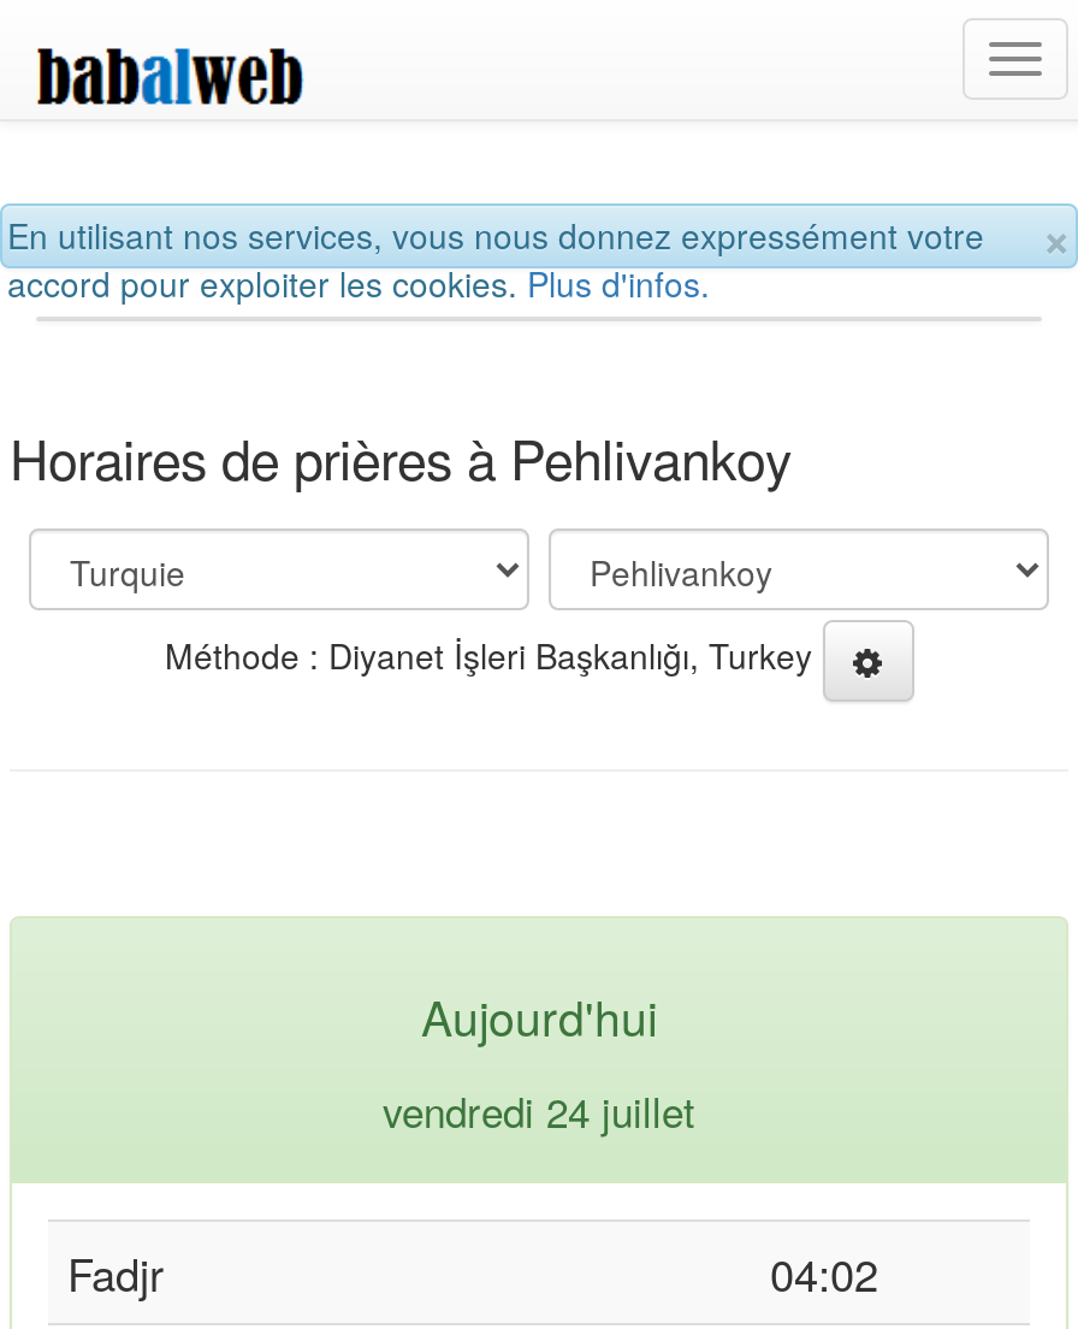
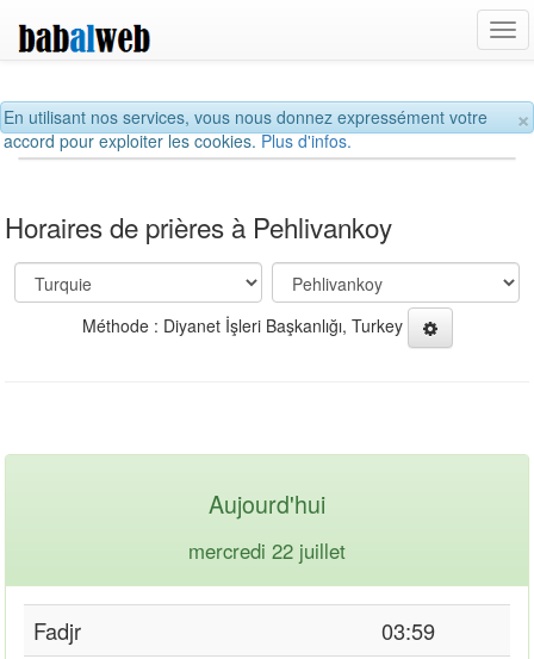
[383,1081,695,1139] vendredi 24 juillet -> [188,536,346,564] mercredi 22 juillet
[770,1240,878,1303] 04:02 -> [381,614,435,645] 03:59

